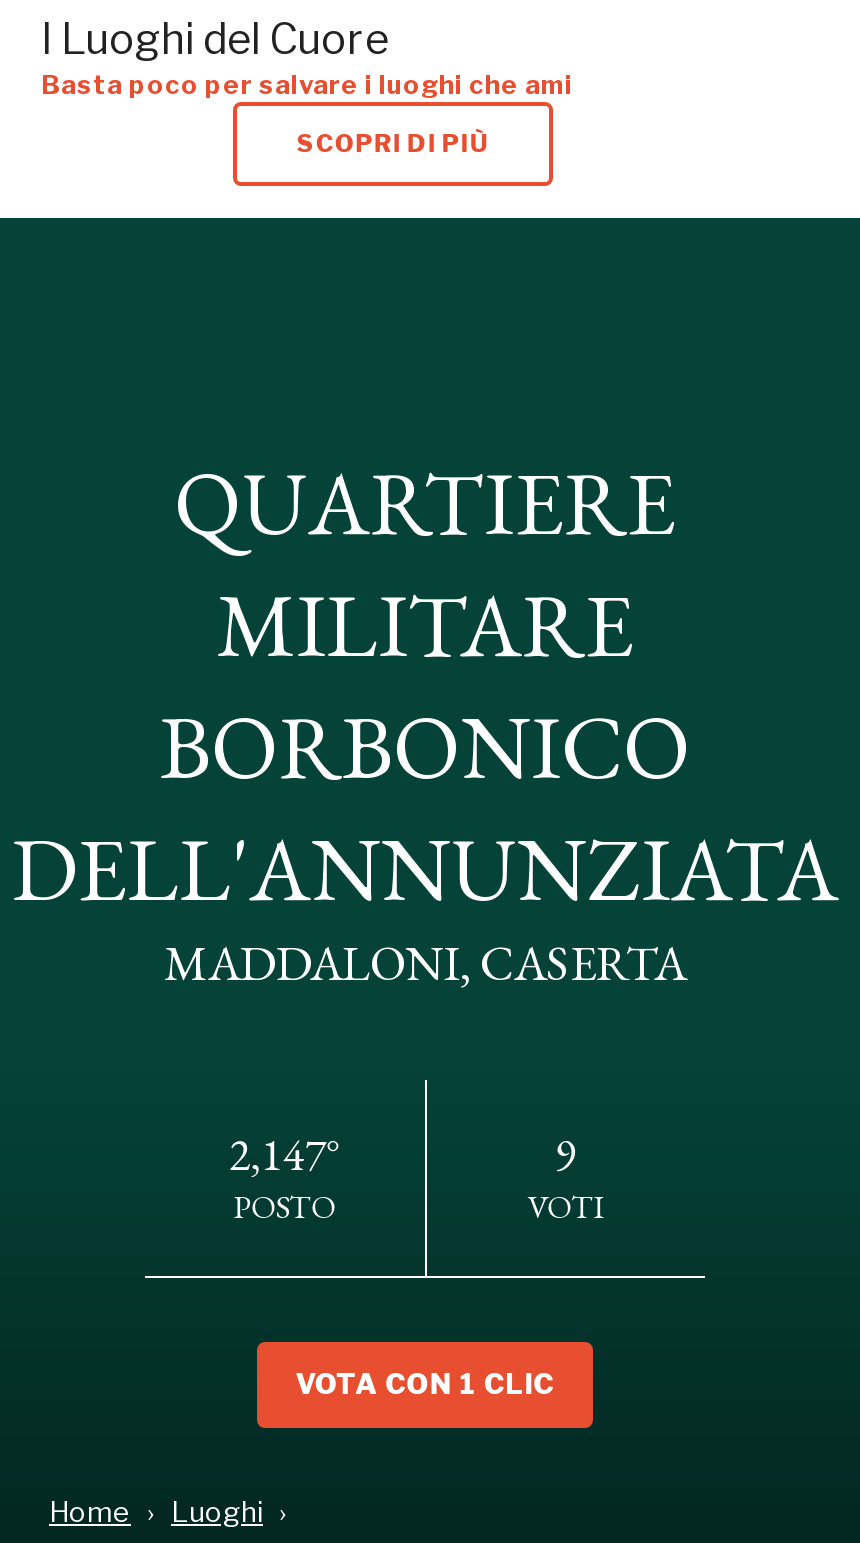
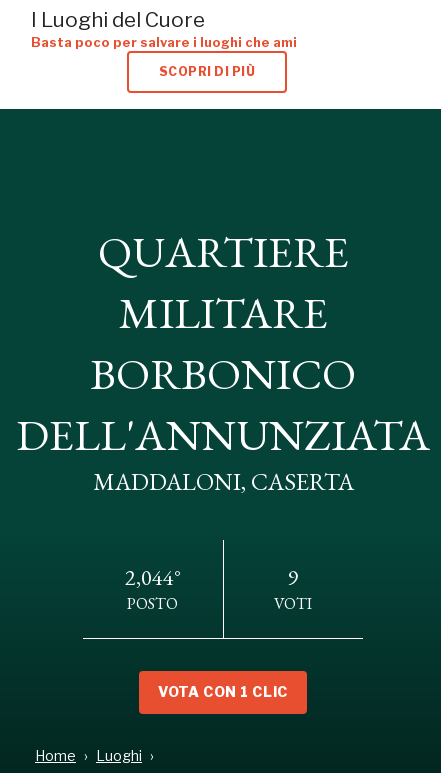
[229,1124,341,1184] 2,147° -> [125,562,181,592] 2,044°

